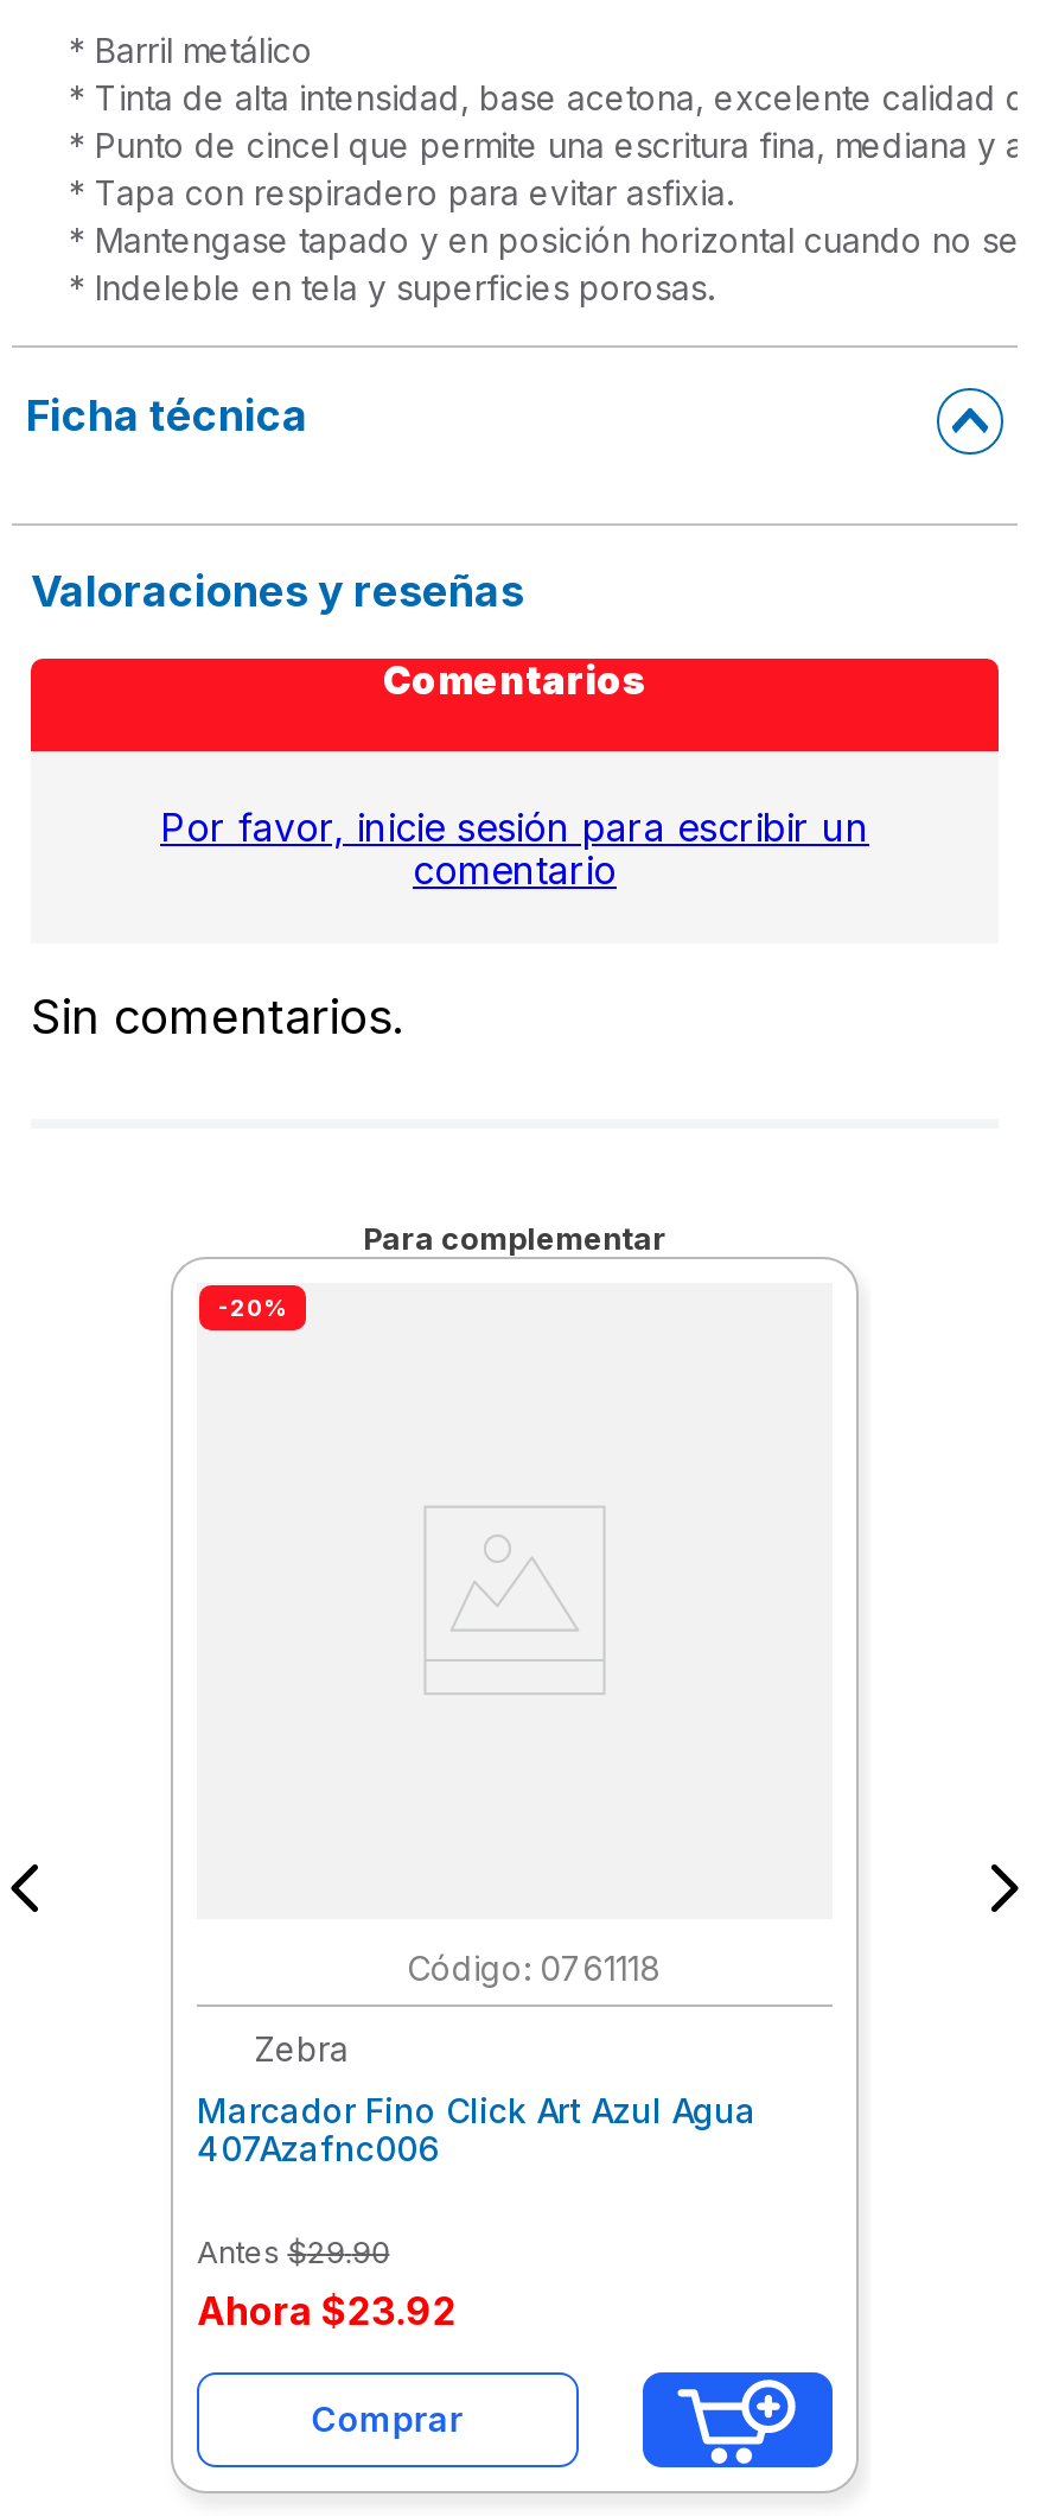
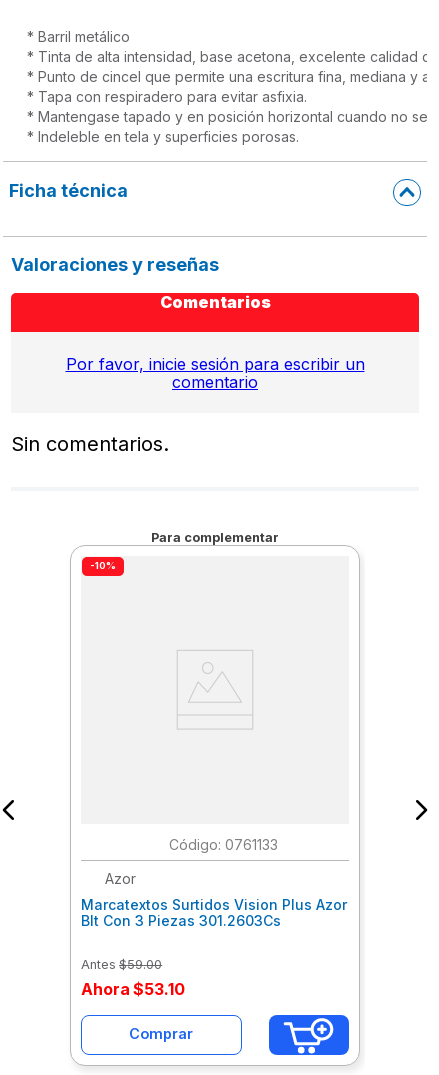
[218,1294,287,1320] -20% -> [90,560,116,571] -10%
[523,1948,661,1988] : 0761118 -> [217,835,277,852] : 0761133
[254,2028,349,2069] Zebra -> [105,869,136,886] Azor
[197,2090,757,2168] Marcador Fino Click Art Azul Agua | 407Azafnc006 -> [81,895,347,928] Marcatextos Surtidos Vision Plus Azor | Blt Con 3 Piezas 301.2603Cs
[197,2235,456,2334] Antes $29.90 | Ahora $23.92 -> [81,956,185,998] Antes $59.00 | Ahora $53.10

